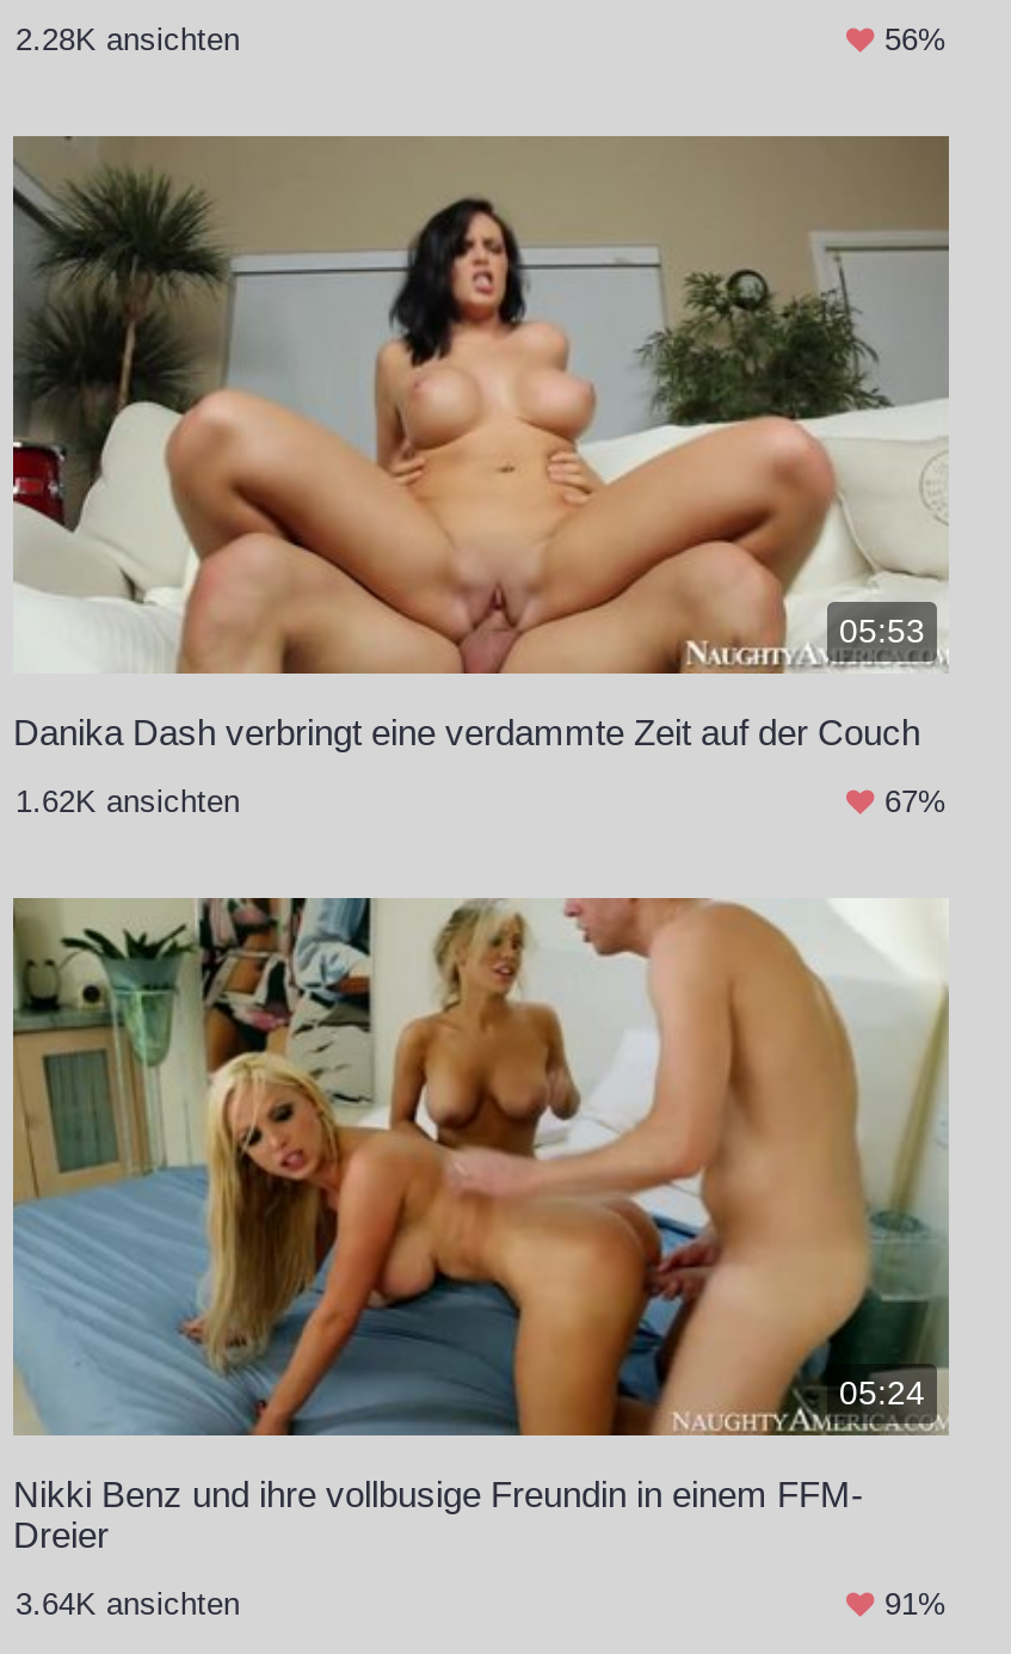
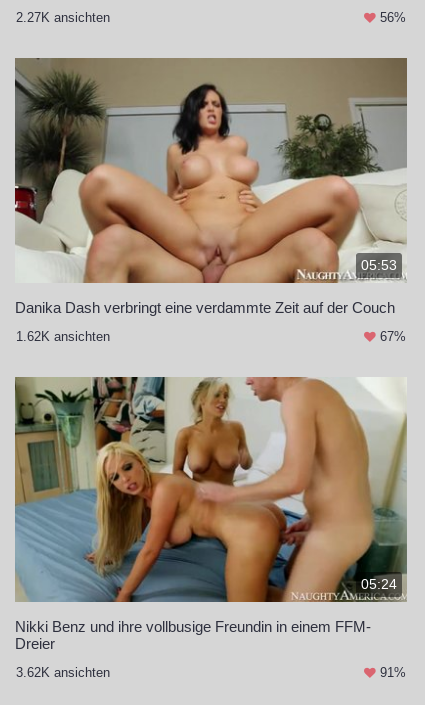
[16,21,240,57] 2.28K ansichten -> [16,10,110,25] 2.27K ansichten
[16,1587,240,1623] 3.64K ansichten -> [16,665,110,680] 3.62K ansichten

